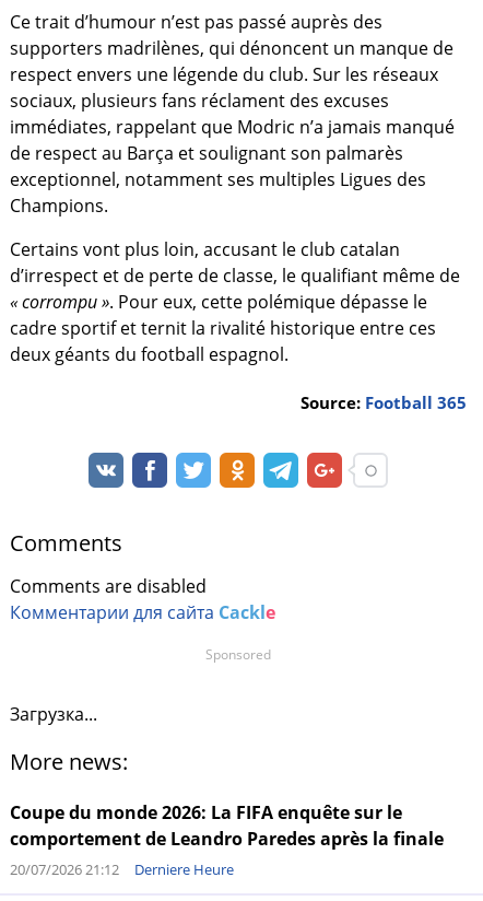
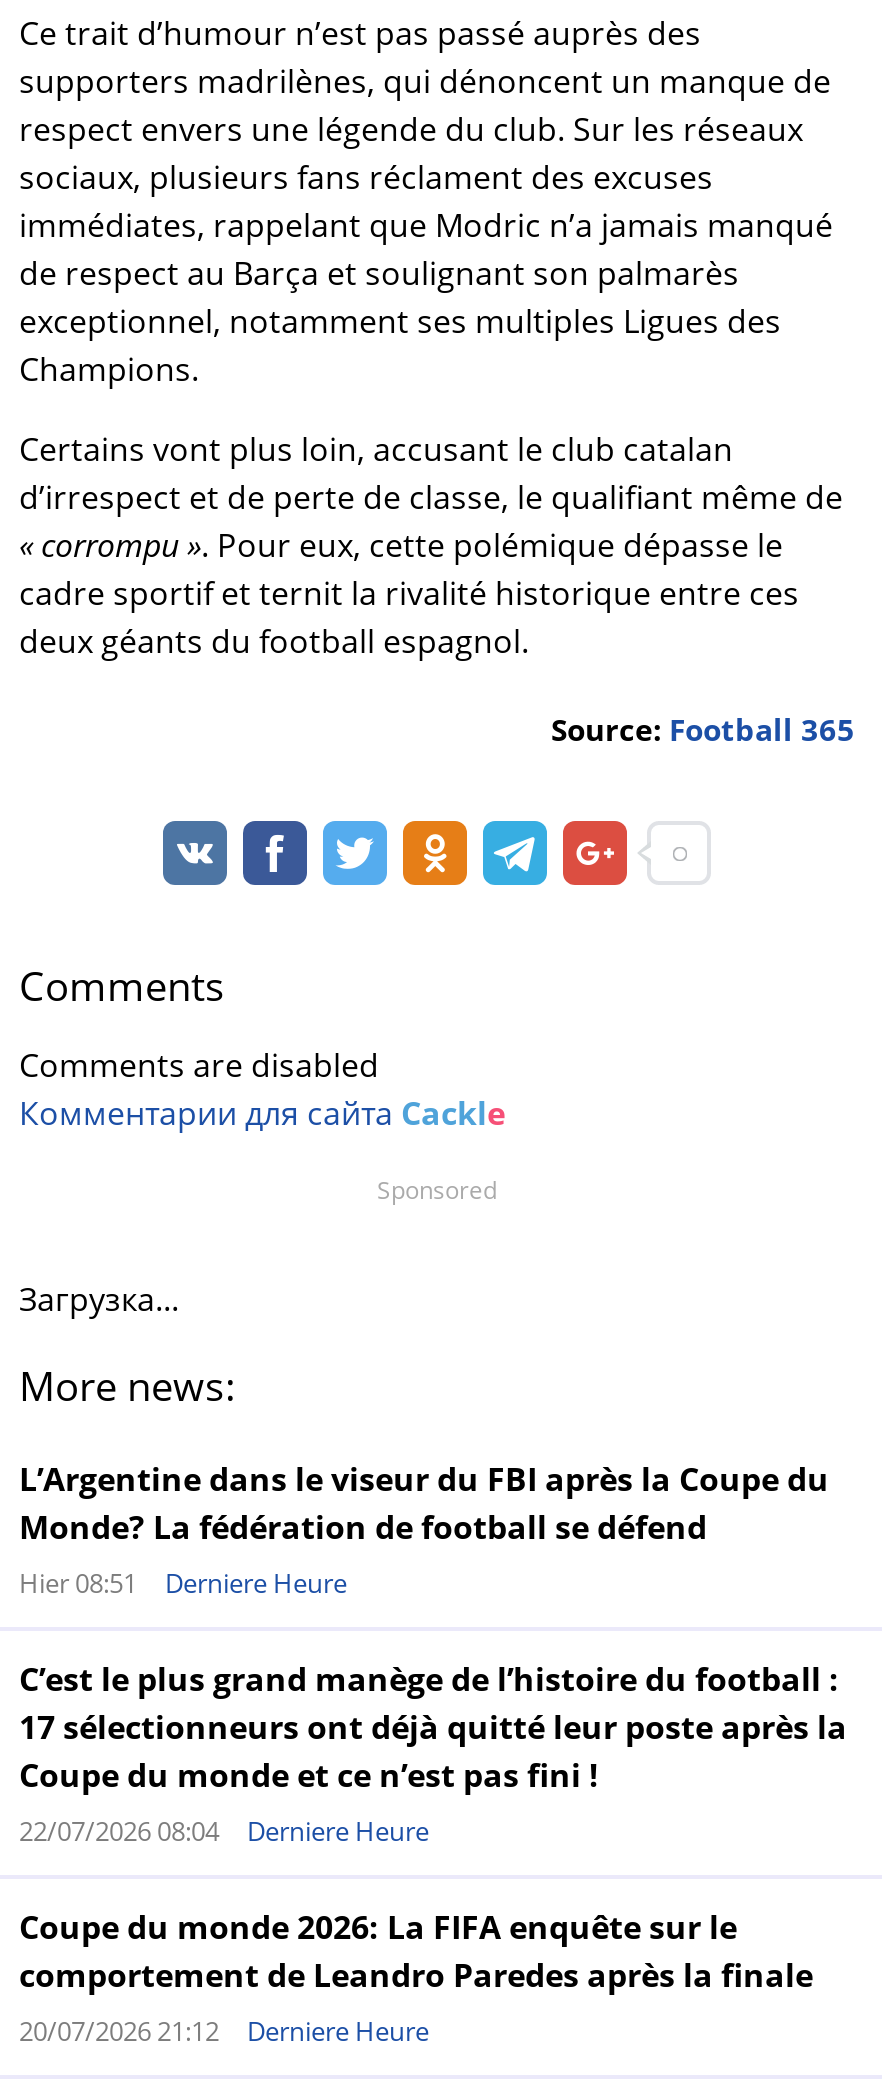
none -> [19,1457,847,1849] L’Argentine dans le viseur du FBI après la Coupe du | Monde? La fédération de football se défend | Hier 08:51 | Derniere Heure | C’est le plus grand manège de l’histoire du football : | 17 sélectionneurs ont déjà quitté leur poste après la | Coupe du monde et ce n’est pas fini ! | 22/07/2026 08:04 | Derniere Heure

